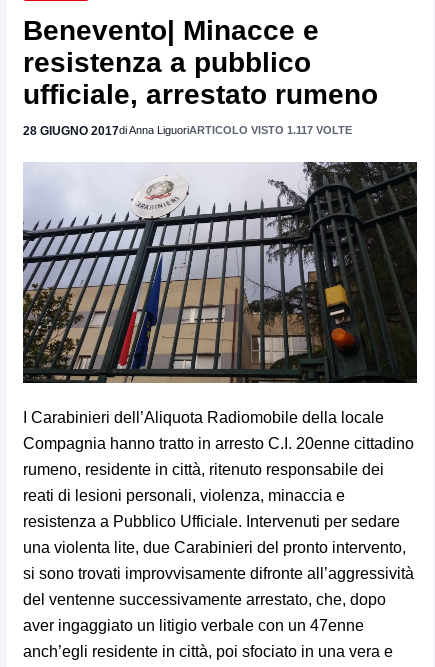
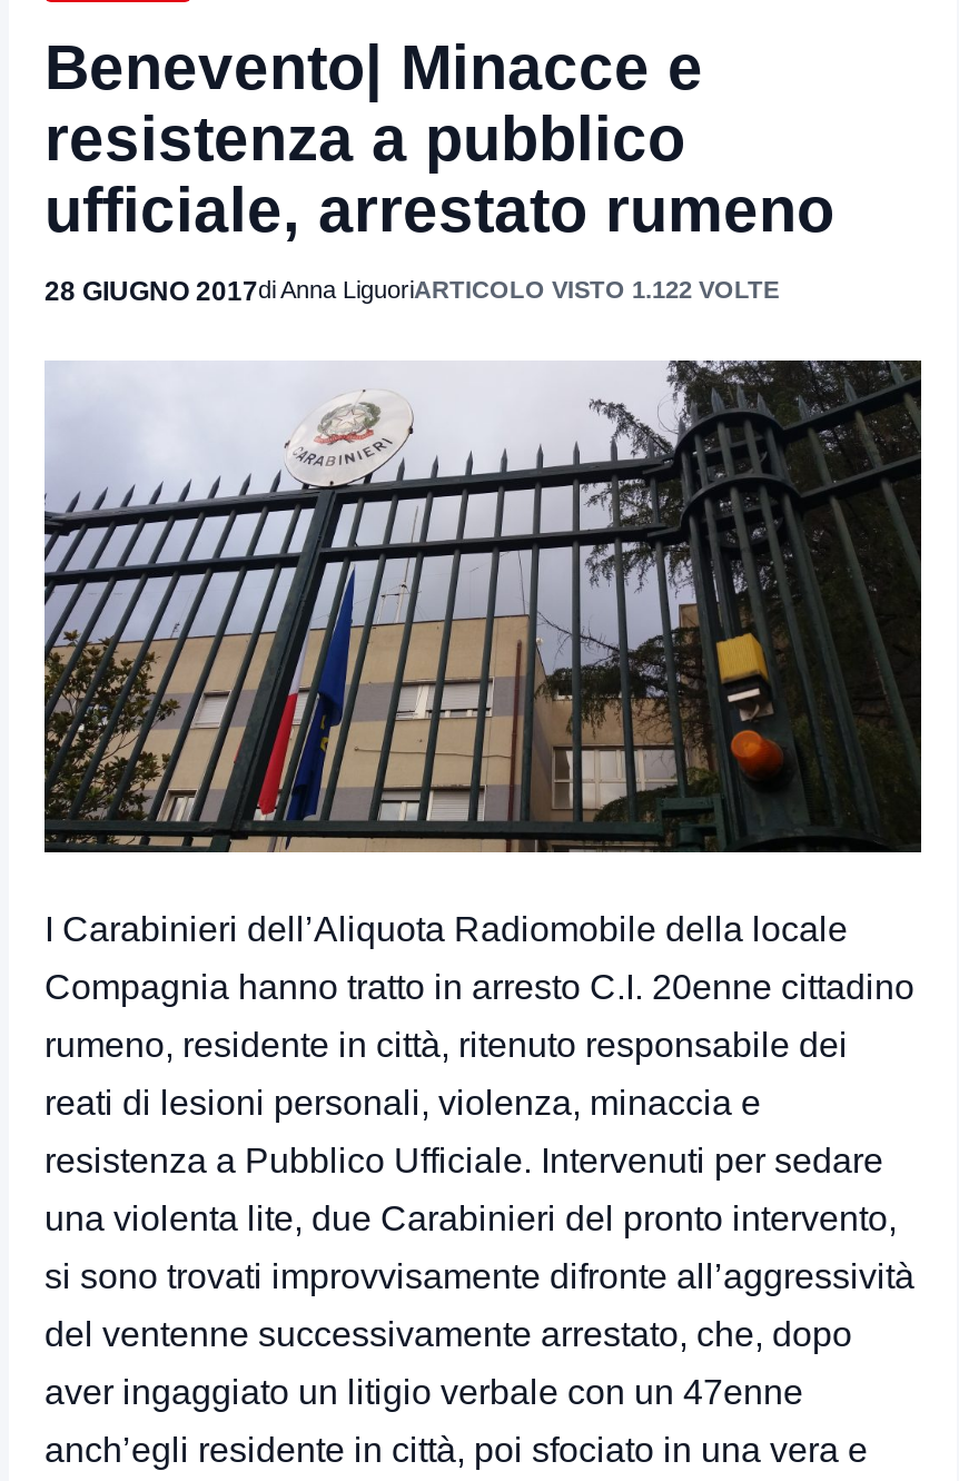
[23,124,352,138] 28 GIUGNO 2017di Anna LiguoriARTICOLO VISTO 1.117 VOLTE -> [45,275,779,306] 28 GIUGNO 2017di Anna LiguoriARTICOLO VISTO 1.122 VOLTE

